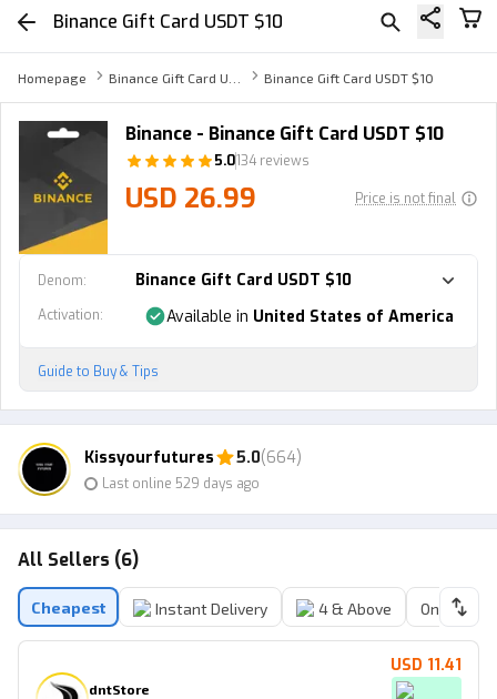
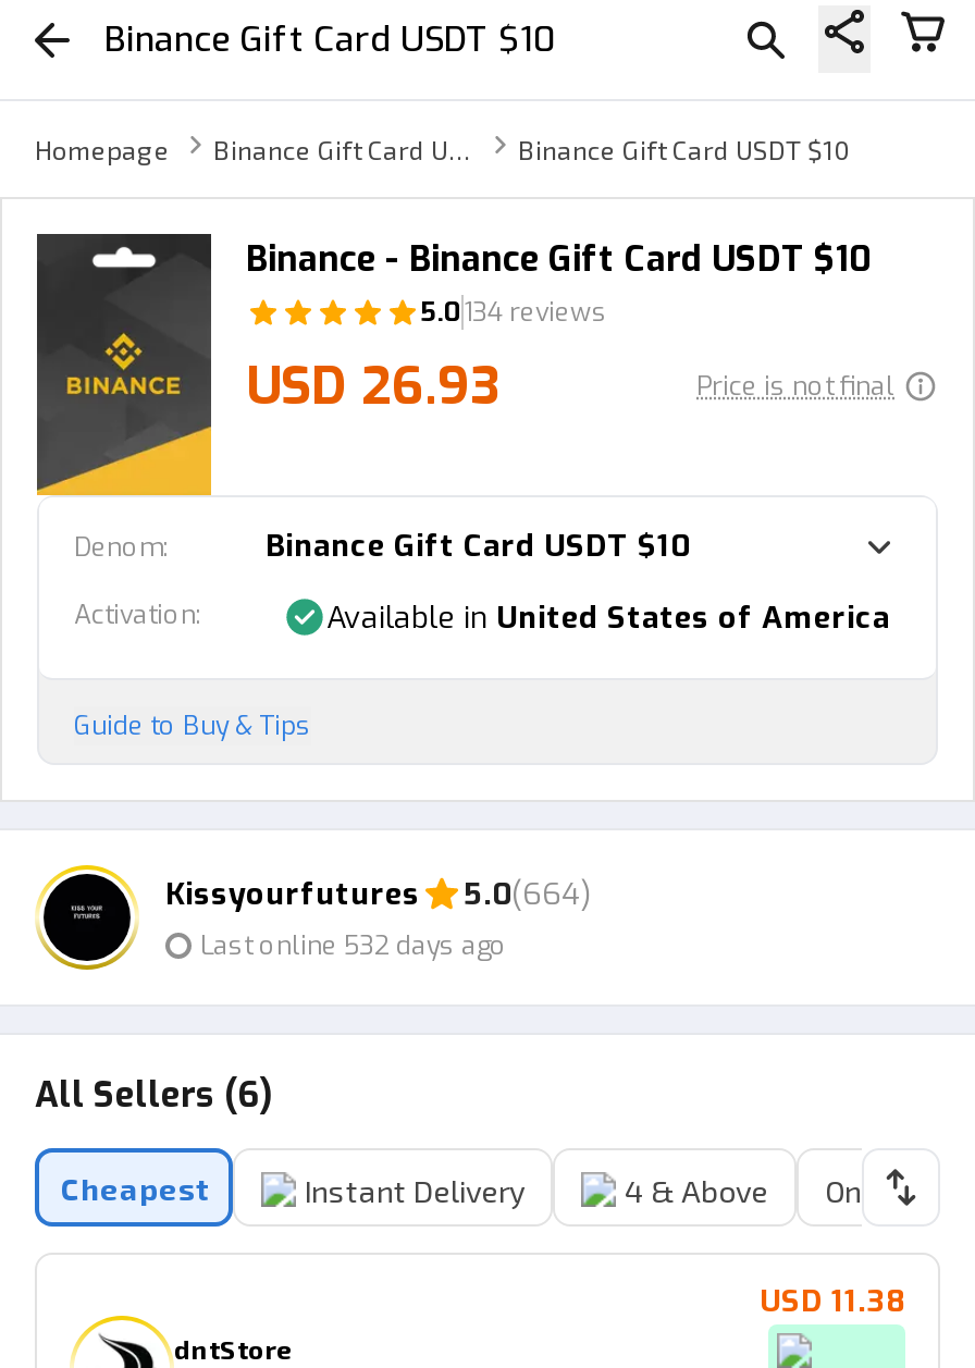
[125,181,256,216] USD 26.99 -> [246,352,501,421] USD 26.93
[102,474,260,492] Last online 529 days ago -> [200,927,507,962] Last online 532 days ago
[390,655,461,676] USD 11.41 -> [760,1281,905,1322] USD 11.38

